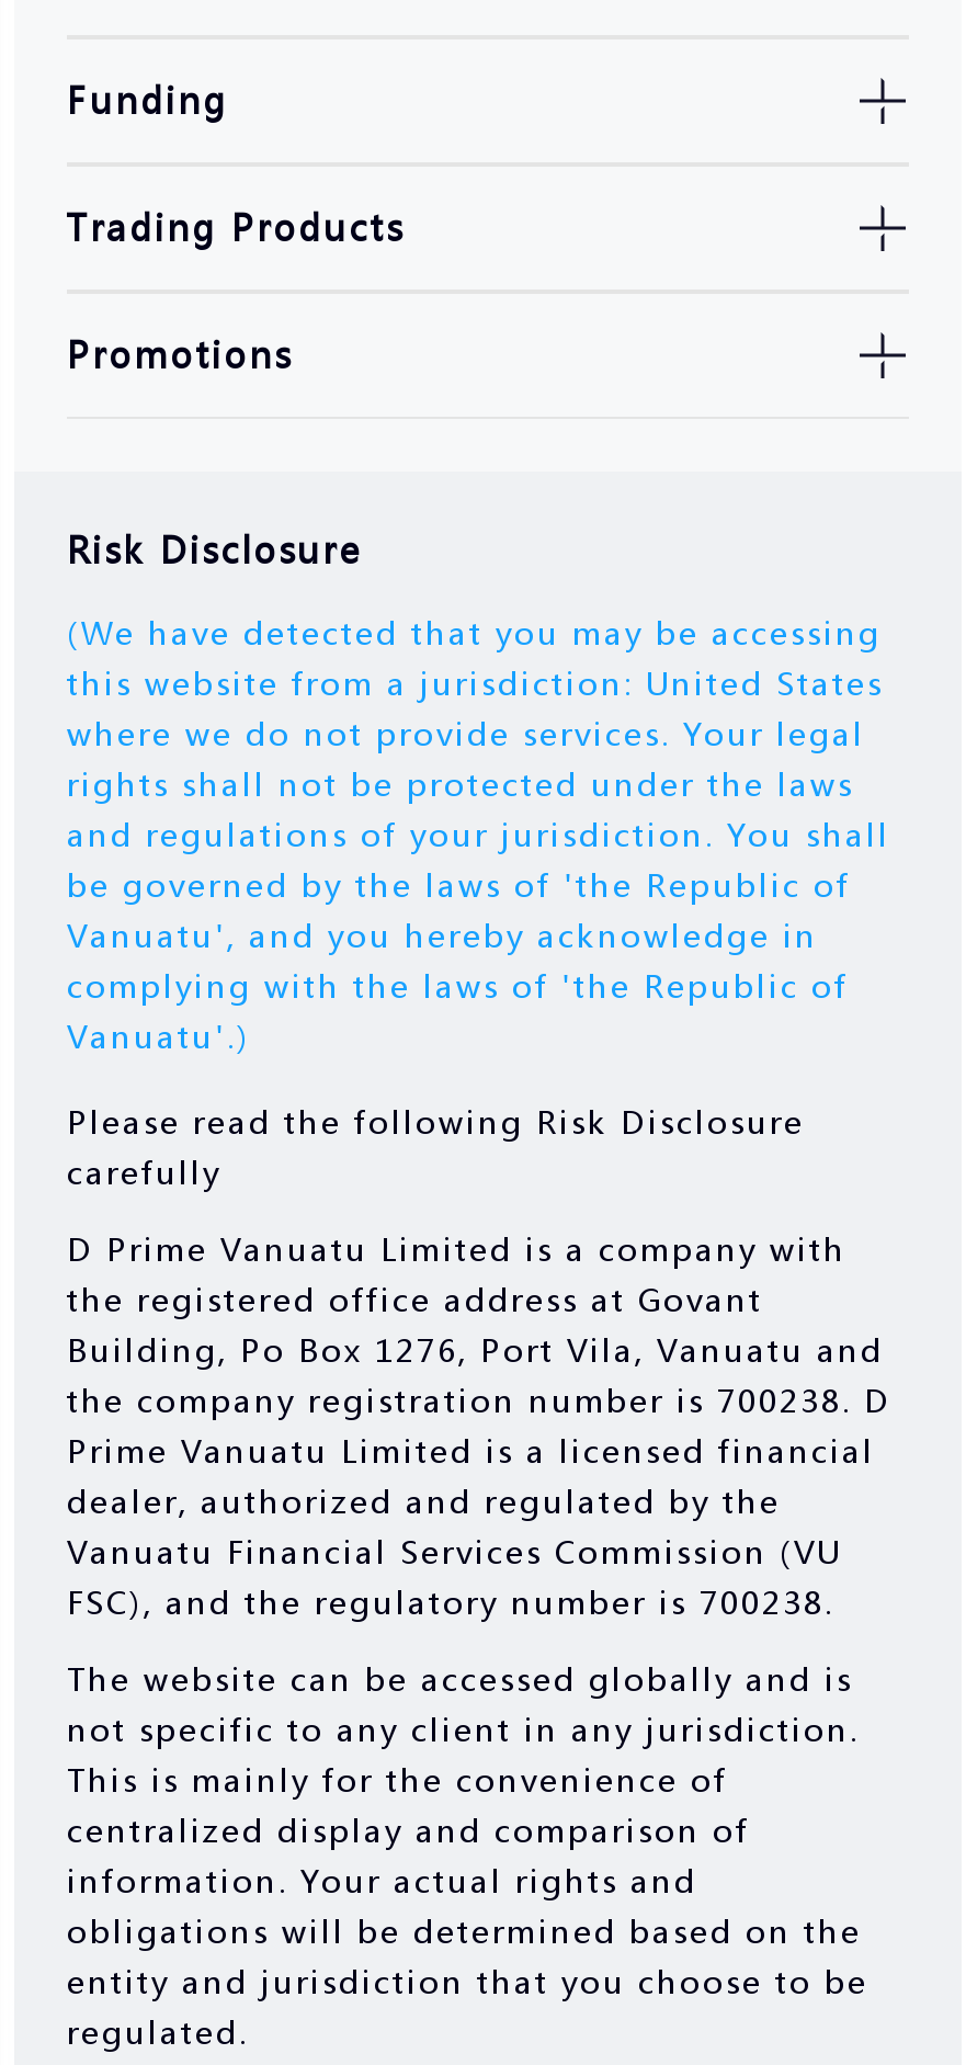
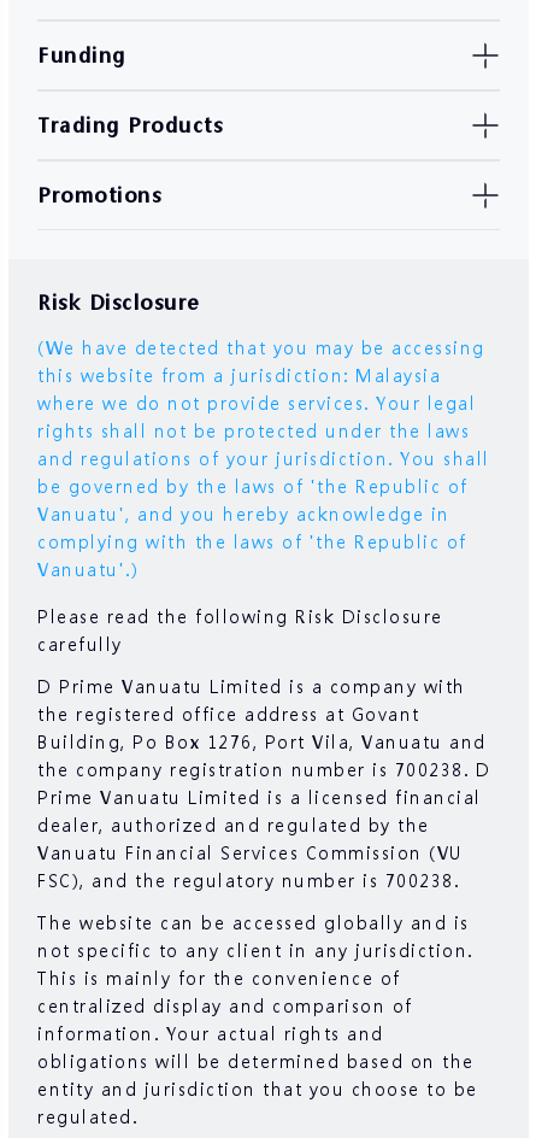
[67,660,884,704] this website from a jurisdiction: United States -> [37,363,441,387] this website from a jurisdiction: Malaysia

